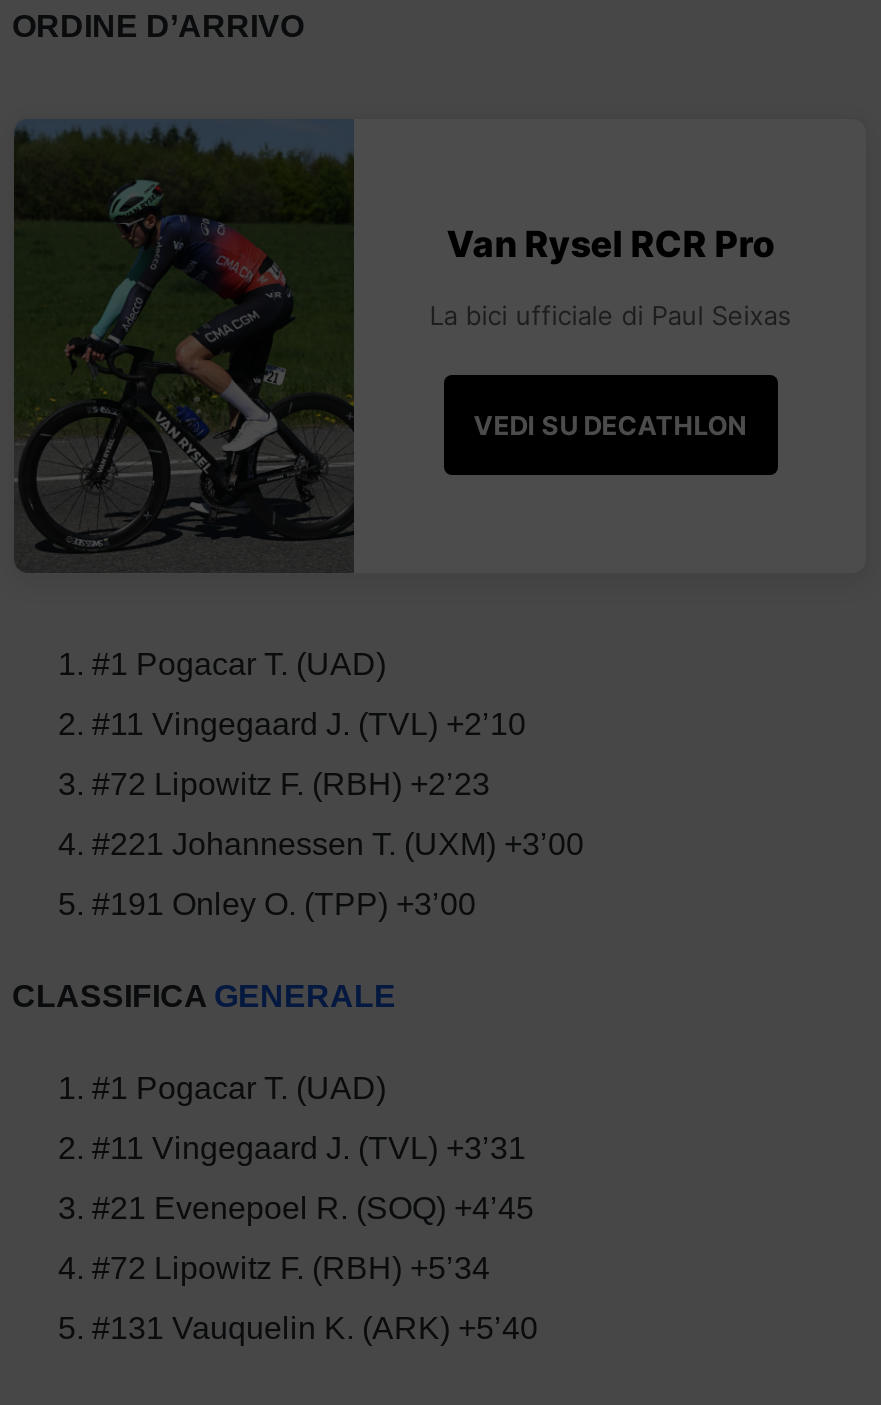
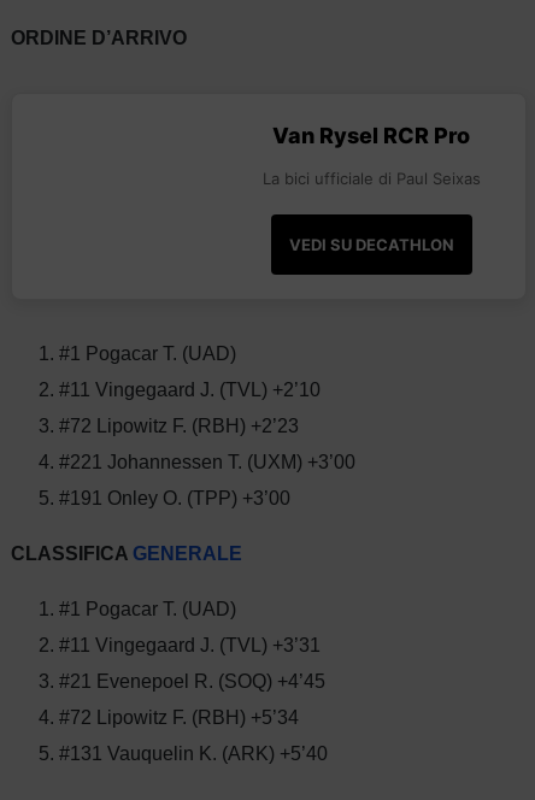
[12,119,356,573] [image] -> none

